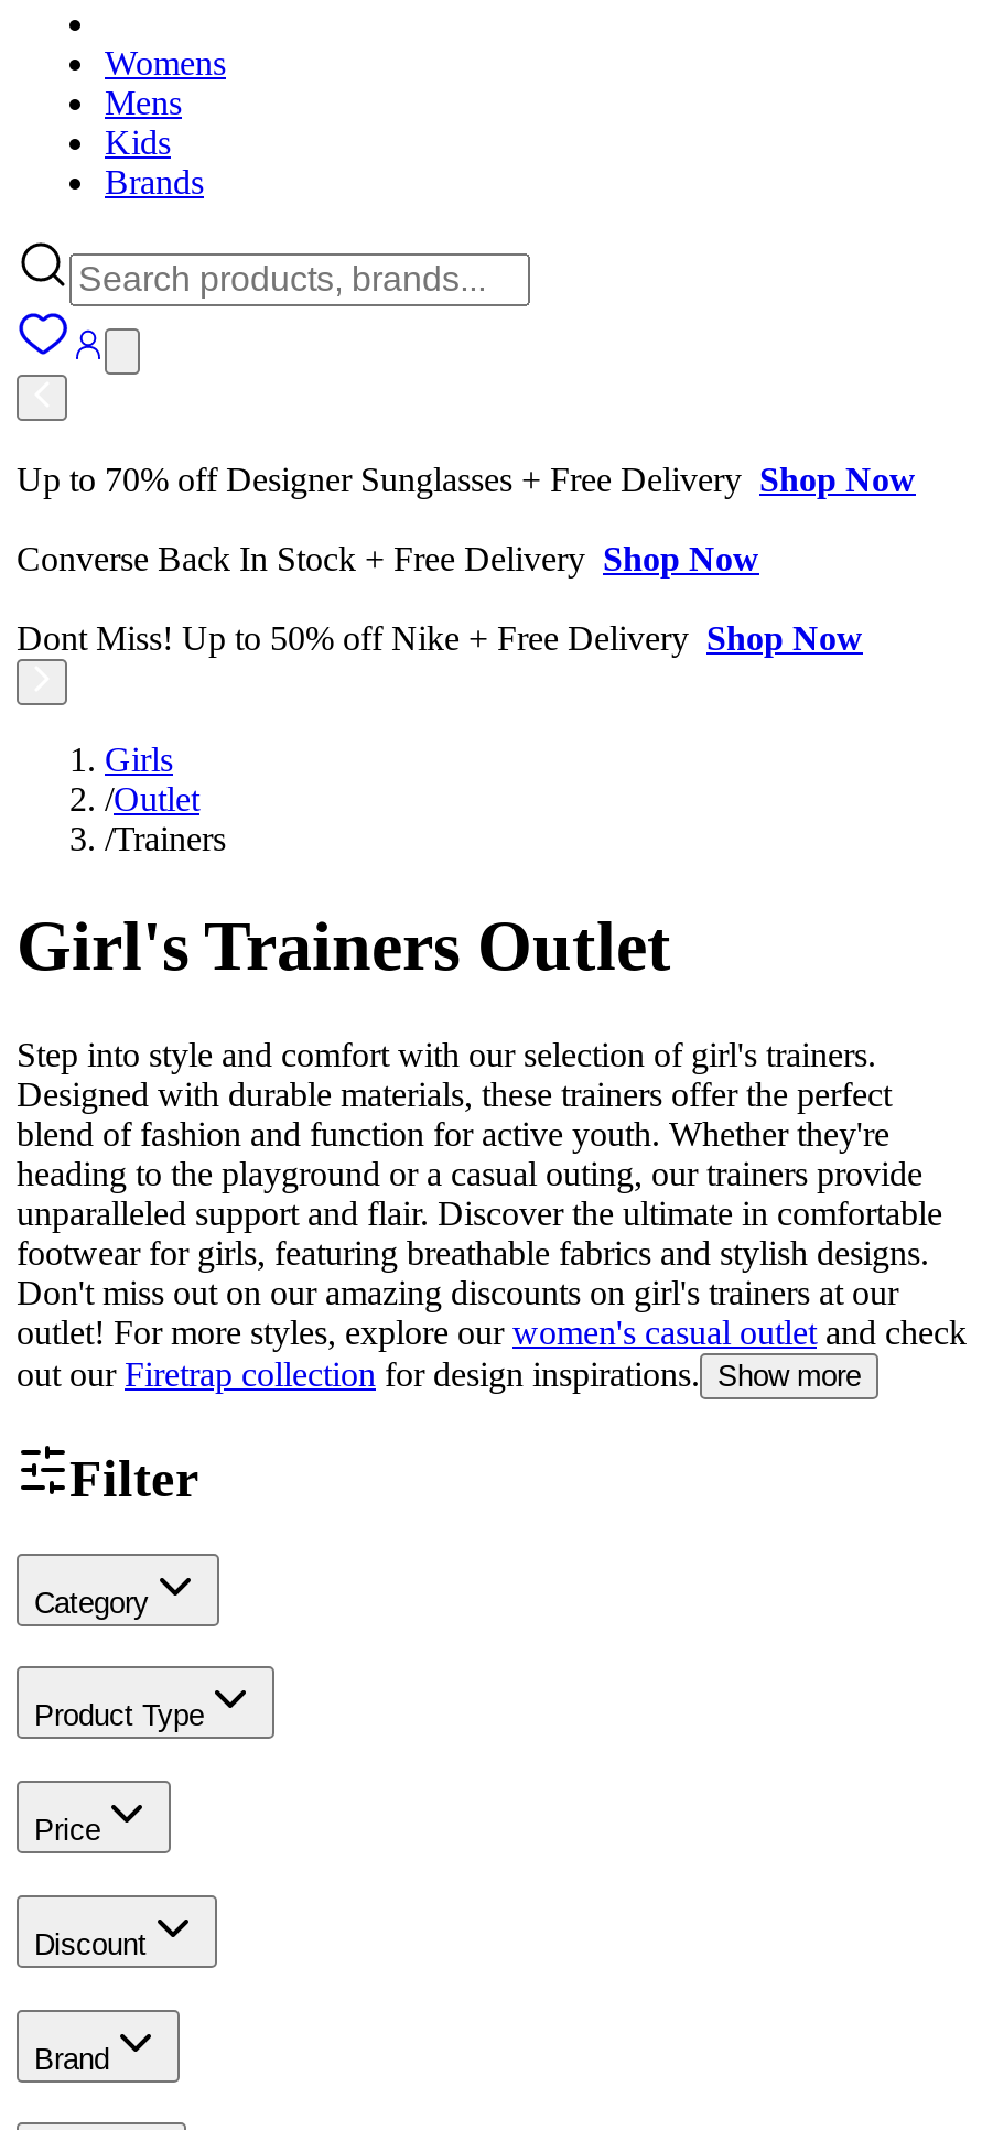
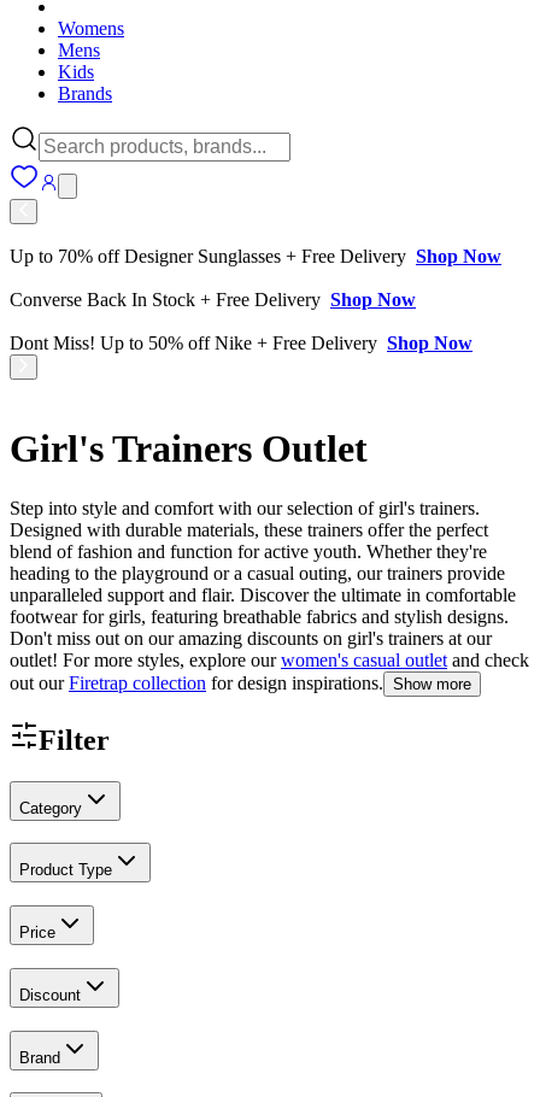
[105,740,226,857] Girls | /Outlet | /Trainers -> none

